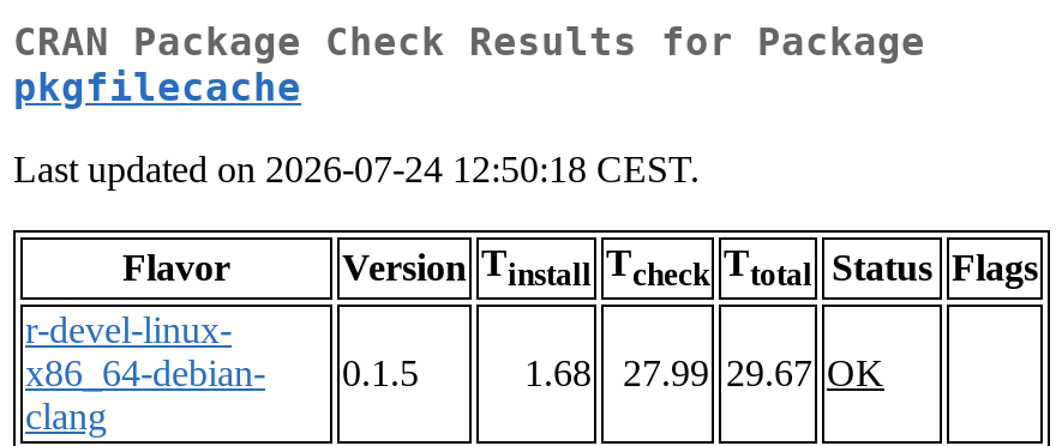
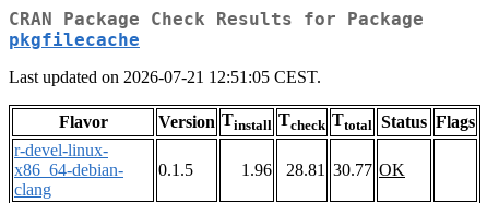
[13,149,700,189] Last updated on 2026-07-24 12:50:18 CEST. -> [9,68,321,86] Last updated on 2026-07-21 12:51:05 CEST.
[524,352,592,393] 1.68 -> [241,160,272,179] 1.96
[623,352,884,393] 27.99 29.67 OK -> [286,160,405,179] 28.81 30.77 OK

